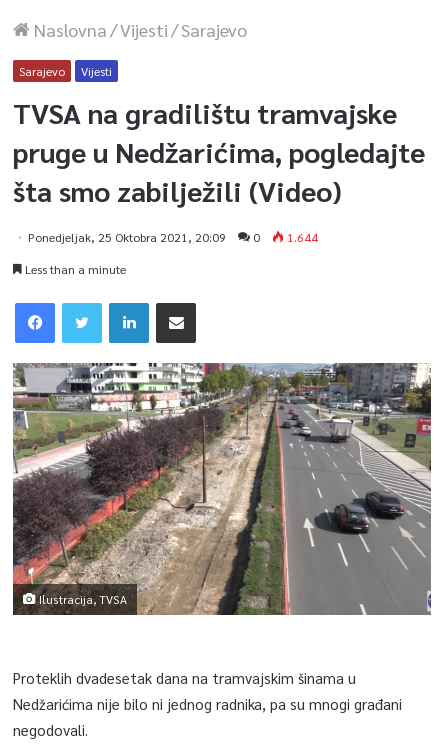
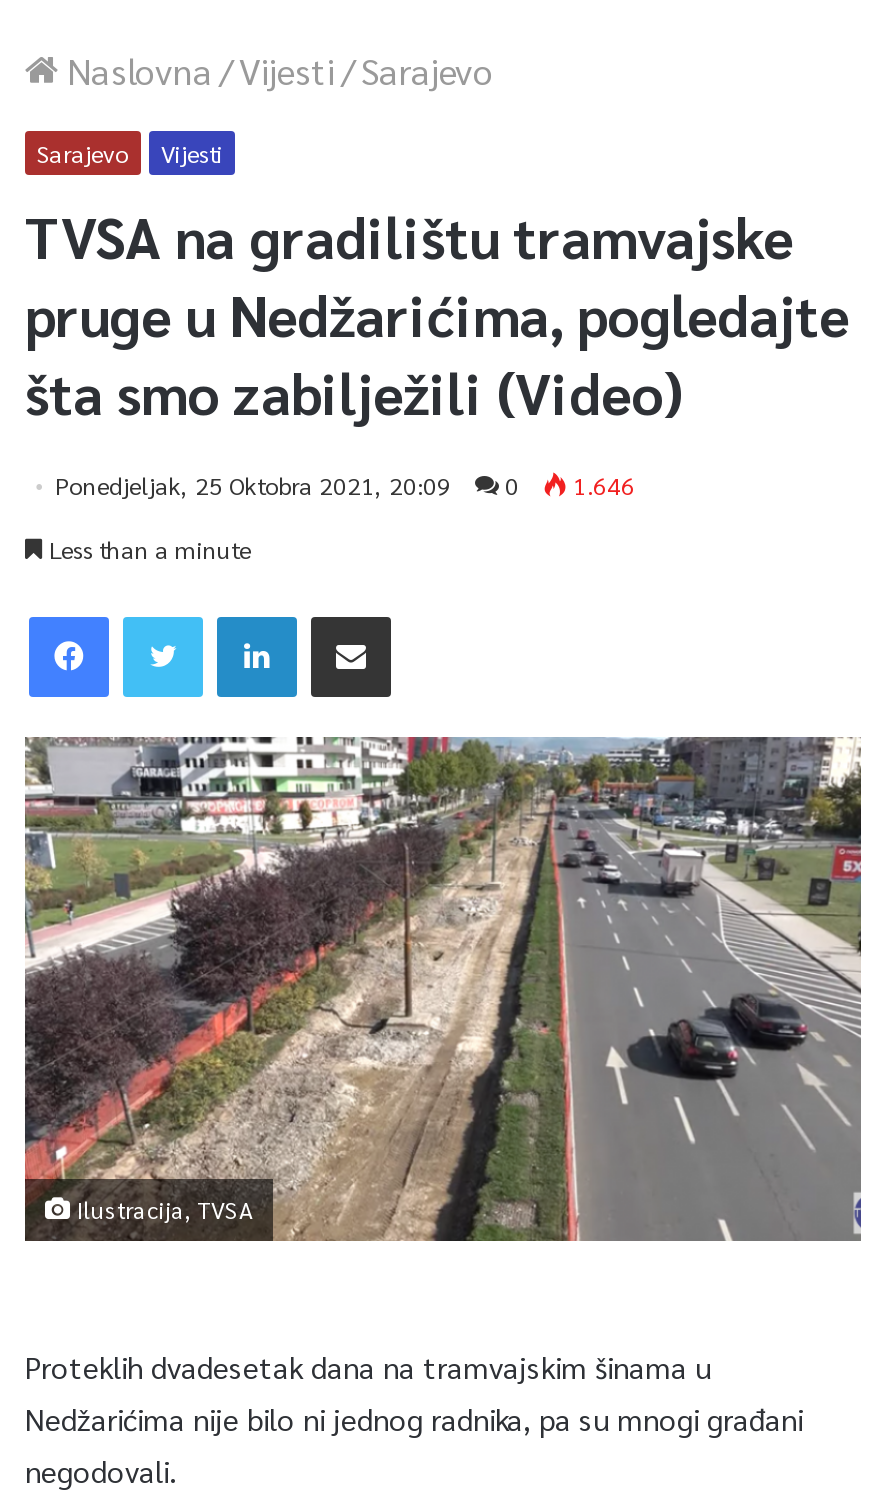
[28,229,318,245] Ponedjeljak, 25 Oktobra 2021, 20:09 0 1.644 -> [55,468,635,500] Ponedjeljak, 25 Oktobra 2021, 20:09 0 1.646

